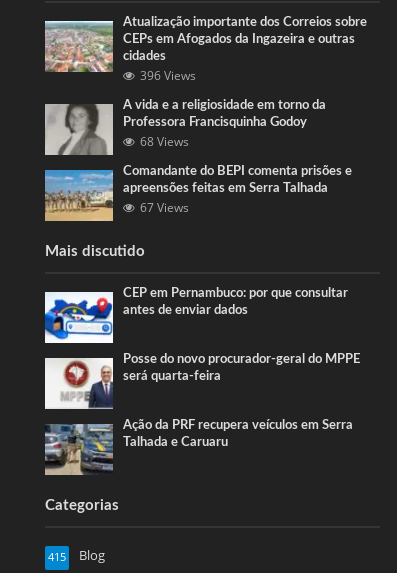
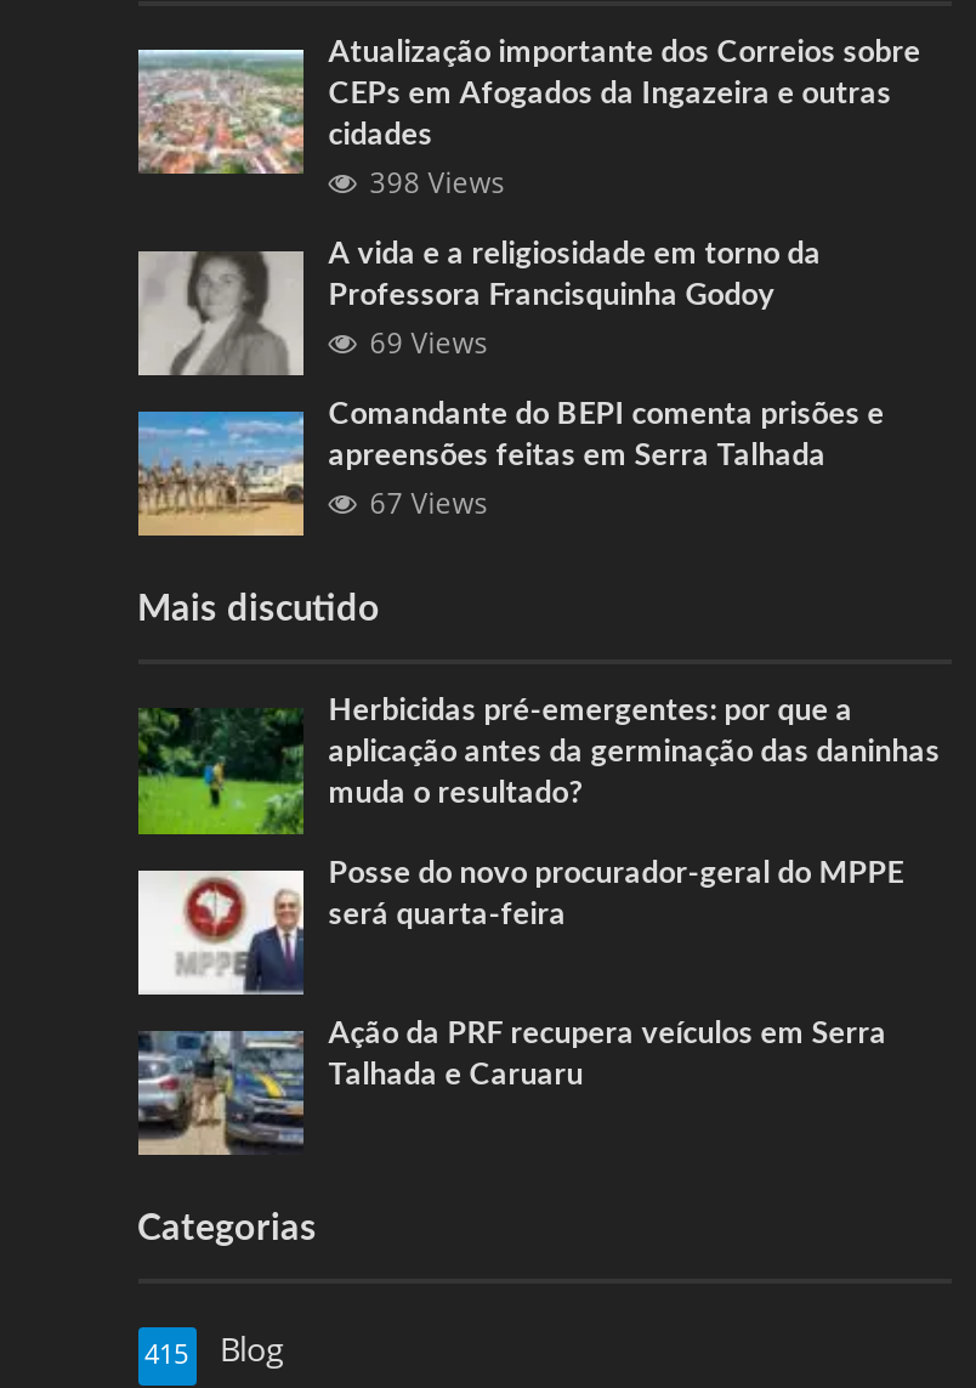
[140,68,196,83] 396 Views -> [370,165,505,202] 398 Views
[140,134,189,149] 68 Views -> [370,325,488,362] 69 Views
[44,287,348,344] [image] | CEP em Pernambuco: por que consultar | antes de enviar dados -> [136,698,940,835] [image] | Herbicidas pré-emergentes: por que a | aplicação antes da germinação das daninhas | muda o resultado?

